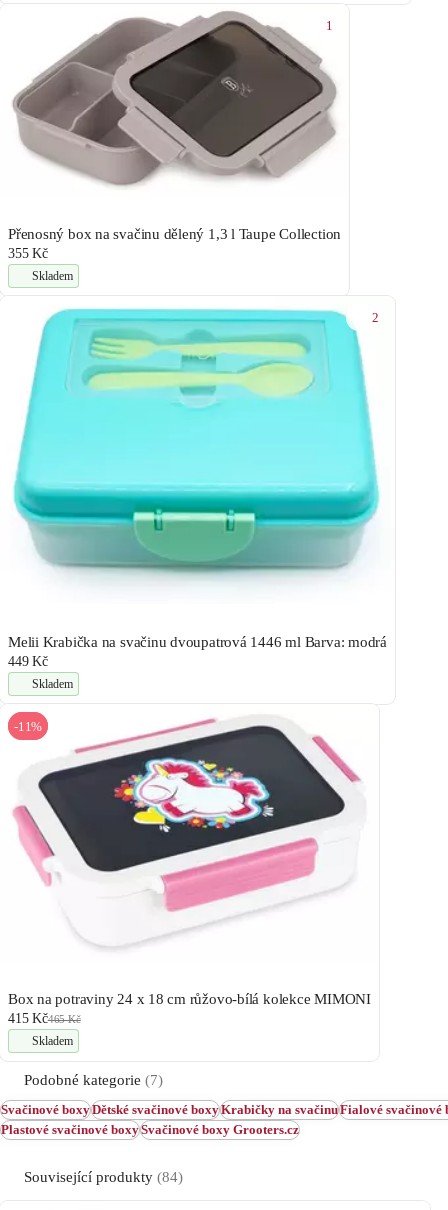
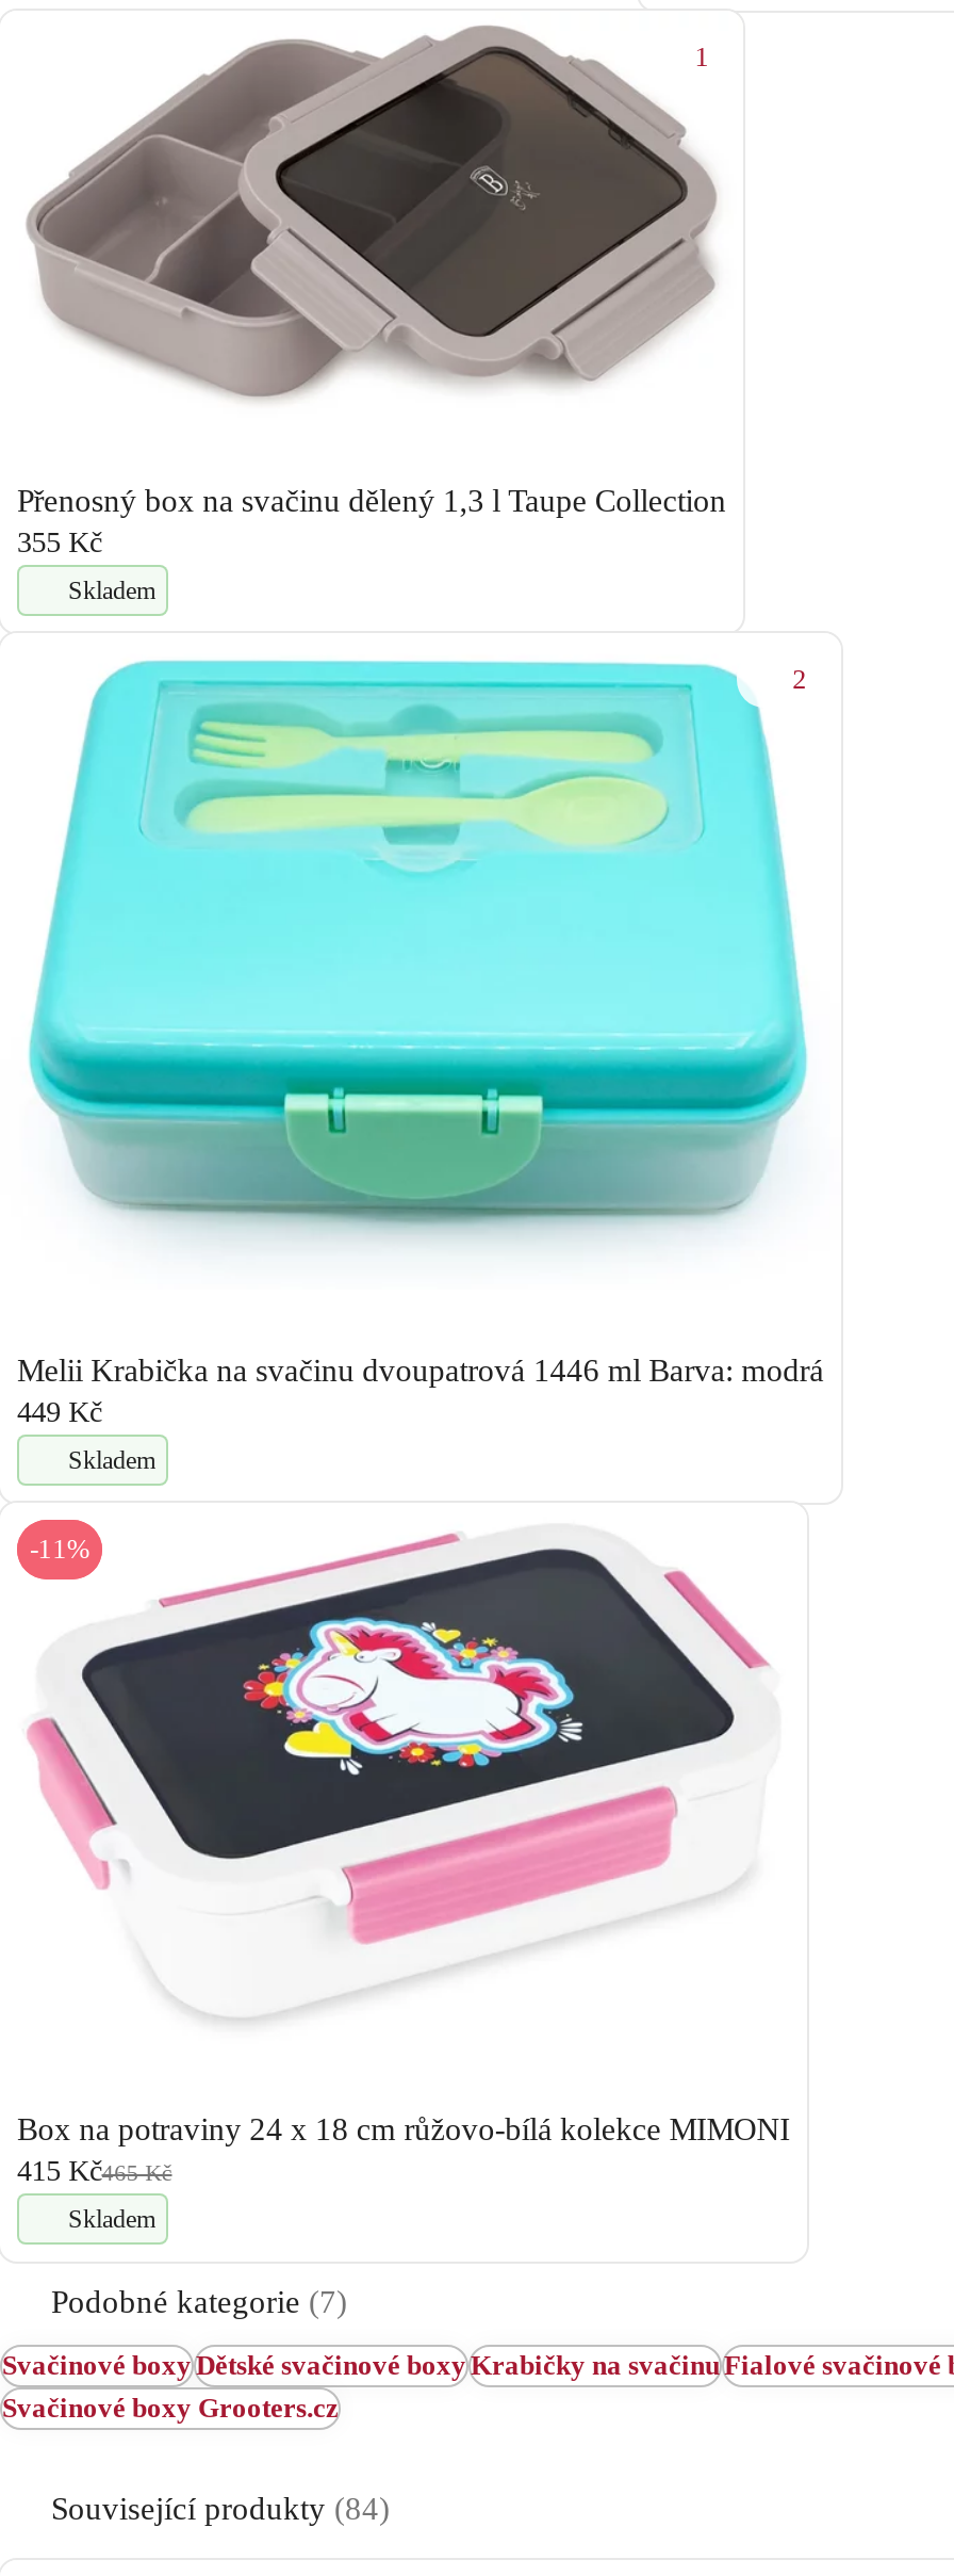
[9,1122,299,1137] Plastové svačinové boxy Svačinové boxy Grooters.cz -> [17,2391,339,2423] Svačinové boxy Grooters.cz

